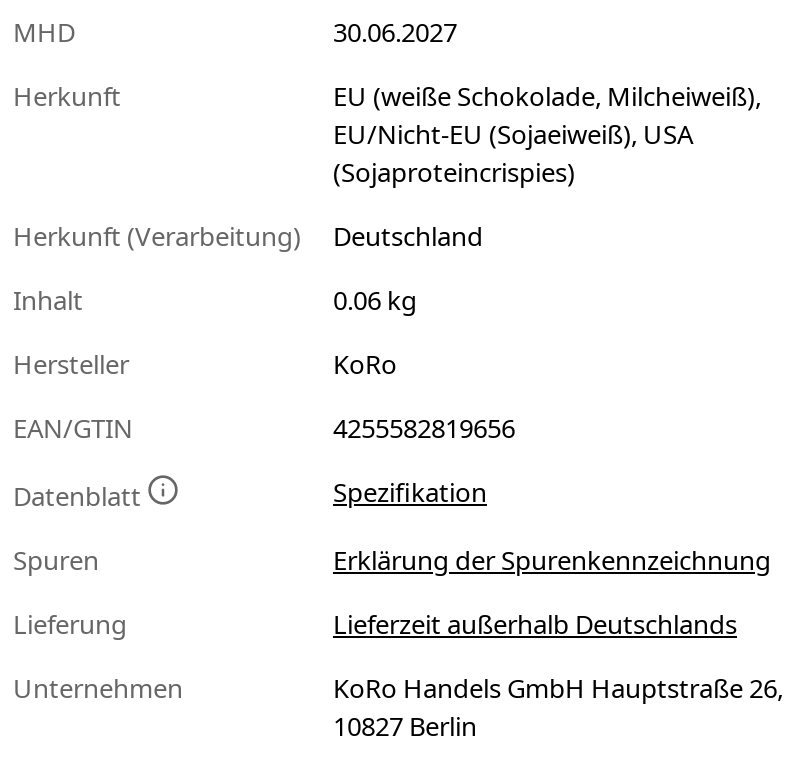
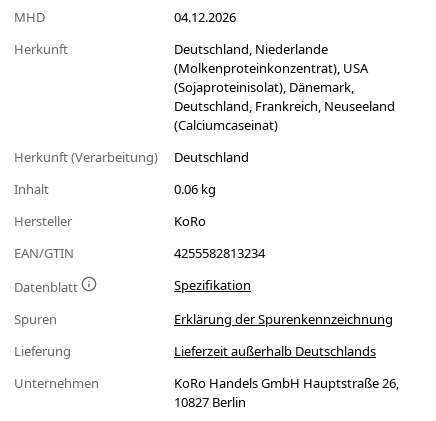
[333,14,457,50] 30.06.2027 -> [174,8,236,26] 04.12.2026
[333,78,761,190] EU (weiße Schokolade, Milcheiweiß), | EU/Nicht-EU (Sojaeiweiß), USA | (Sojaproteincrispies) -> [174,40,395,134] Deutschland, Niederlande | (Molkenproteinkonzentrat), USA | (Sojaproteinisolat), Dänemark, | Deutschland, Frankreich, Neuseeland | (Calciumcaseinat)
[333,410,515,446] 4255582819656 -> [174,244,265,262] 4255582813234

